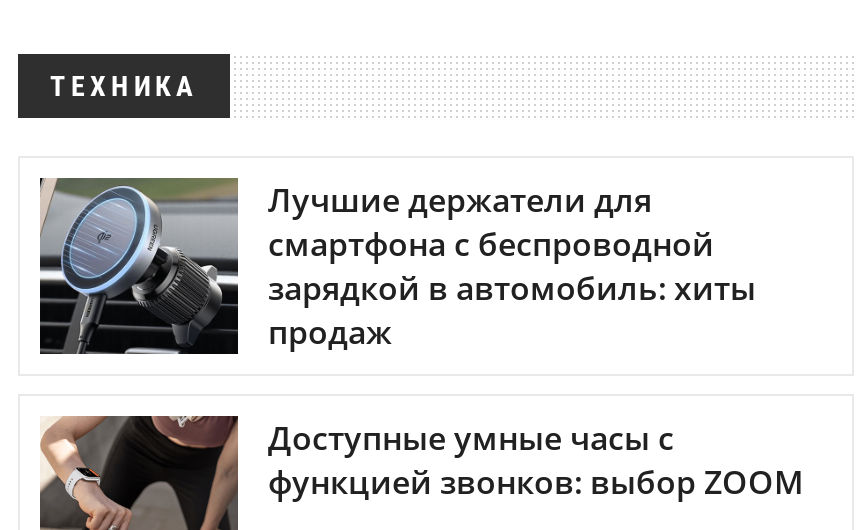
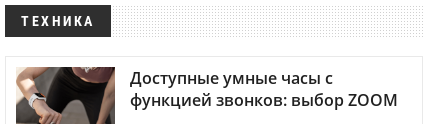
[38,176,756,356] [image] | Лучшие держатели для | смартфона с беспроводной | зарядкой в автомобиль: хиты | продаж -> none

